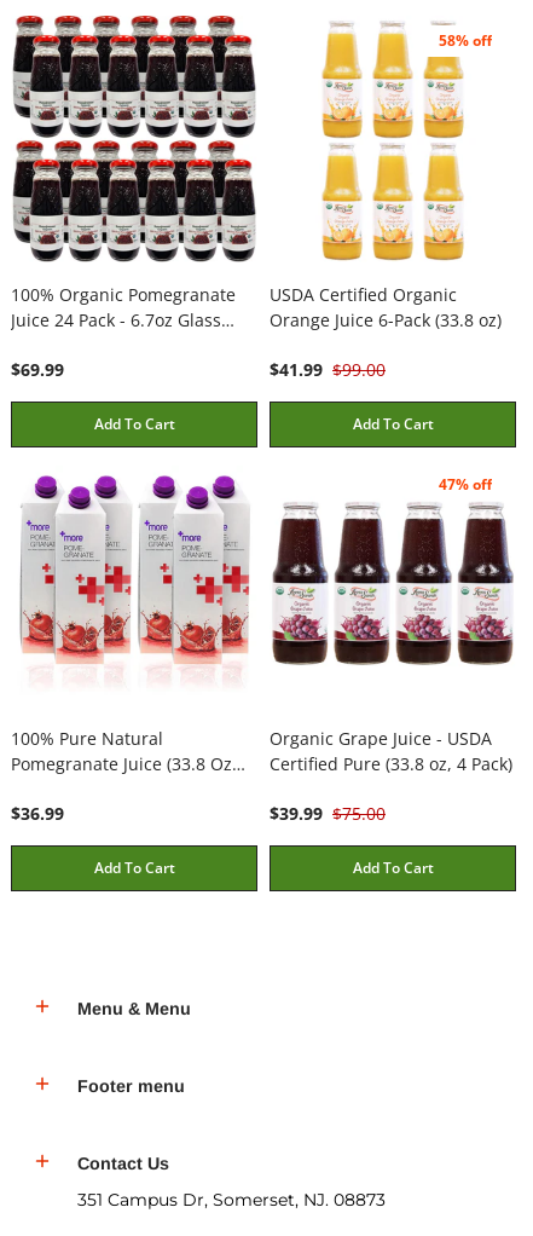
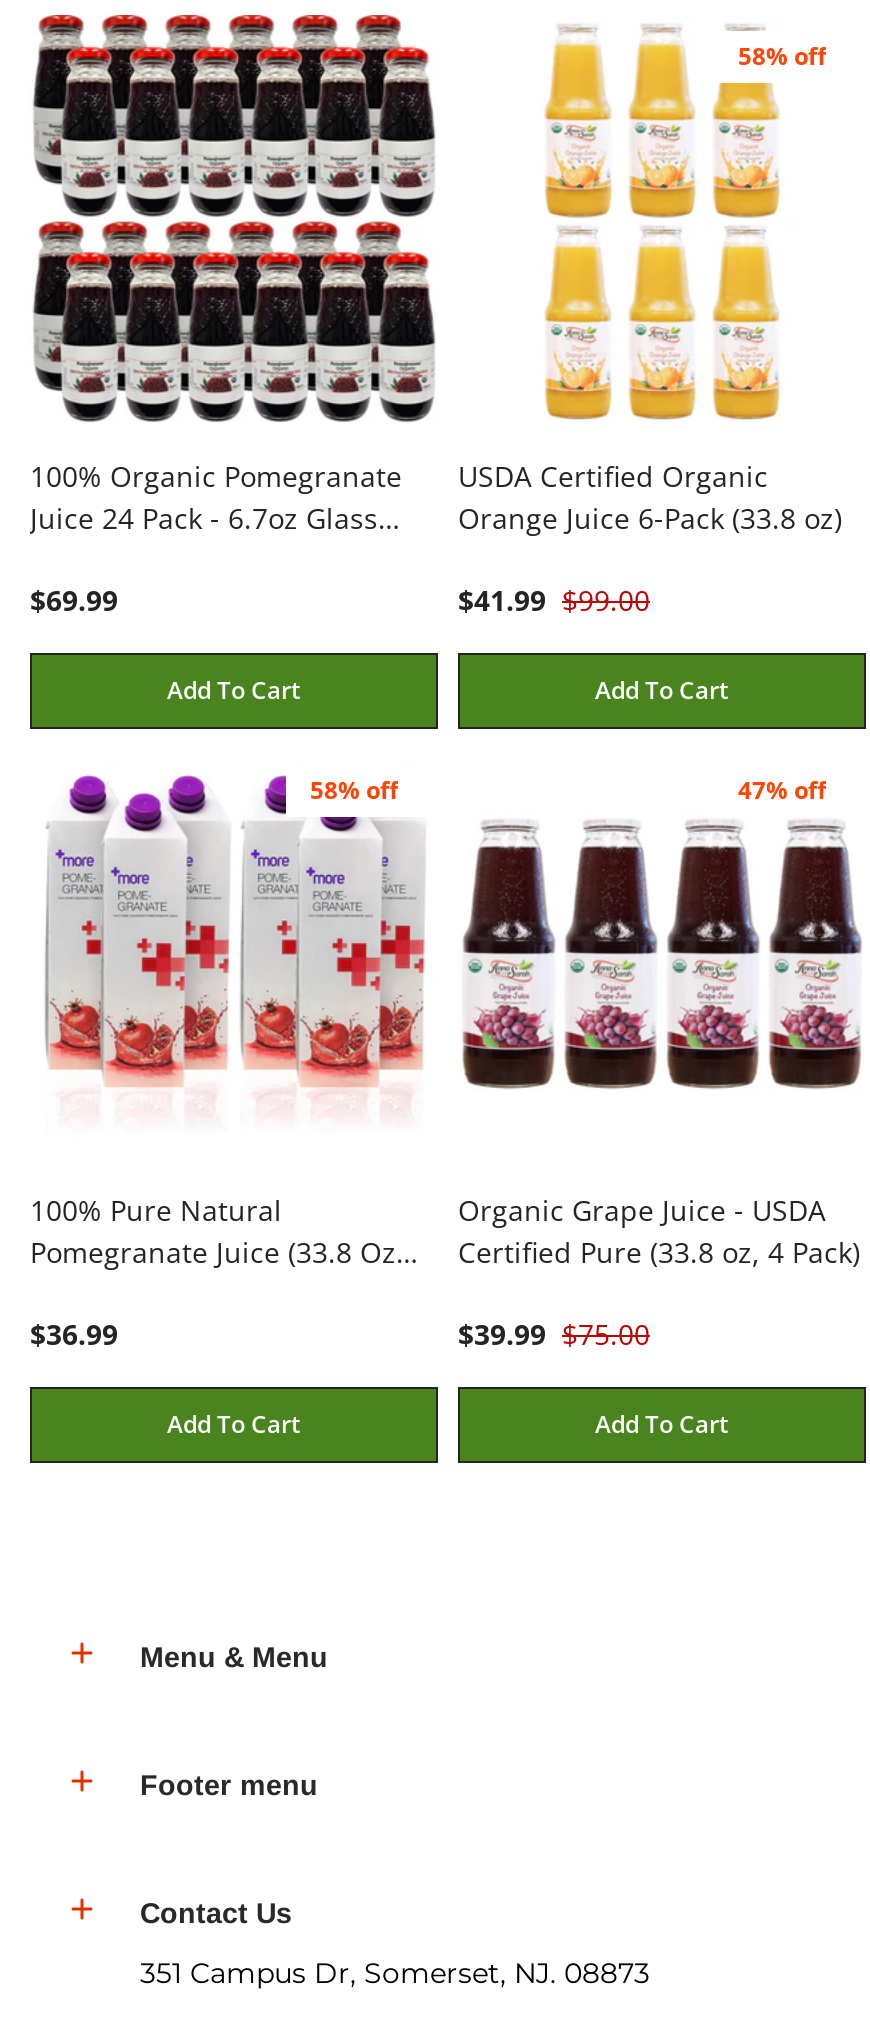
none -> [310,773,398,807] 58% off

